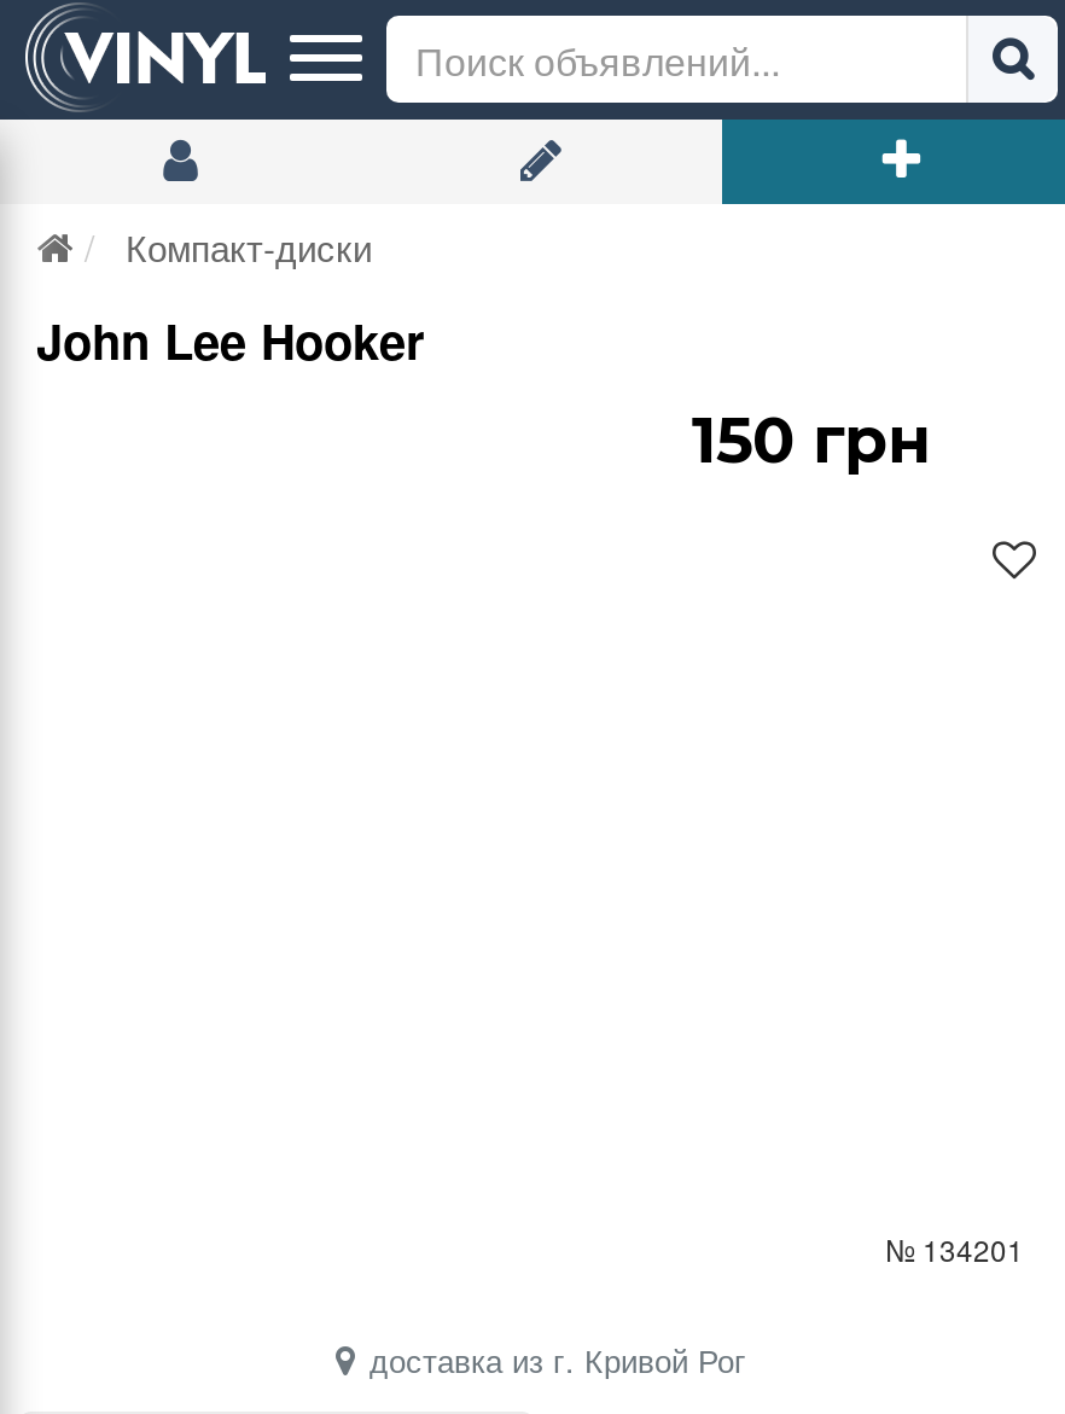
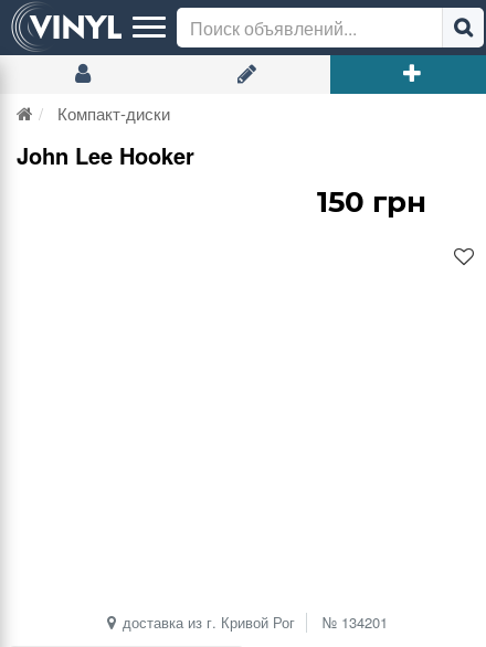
[886,1229,1024,1270] № 134201 -> none
none -> [323,612,388,633] № 134201

